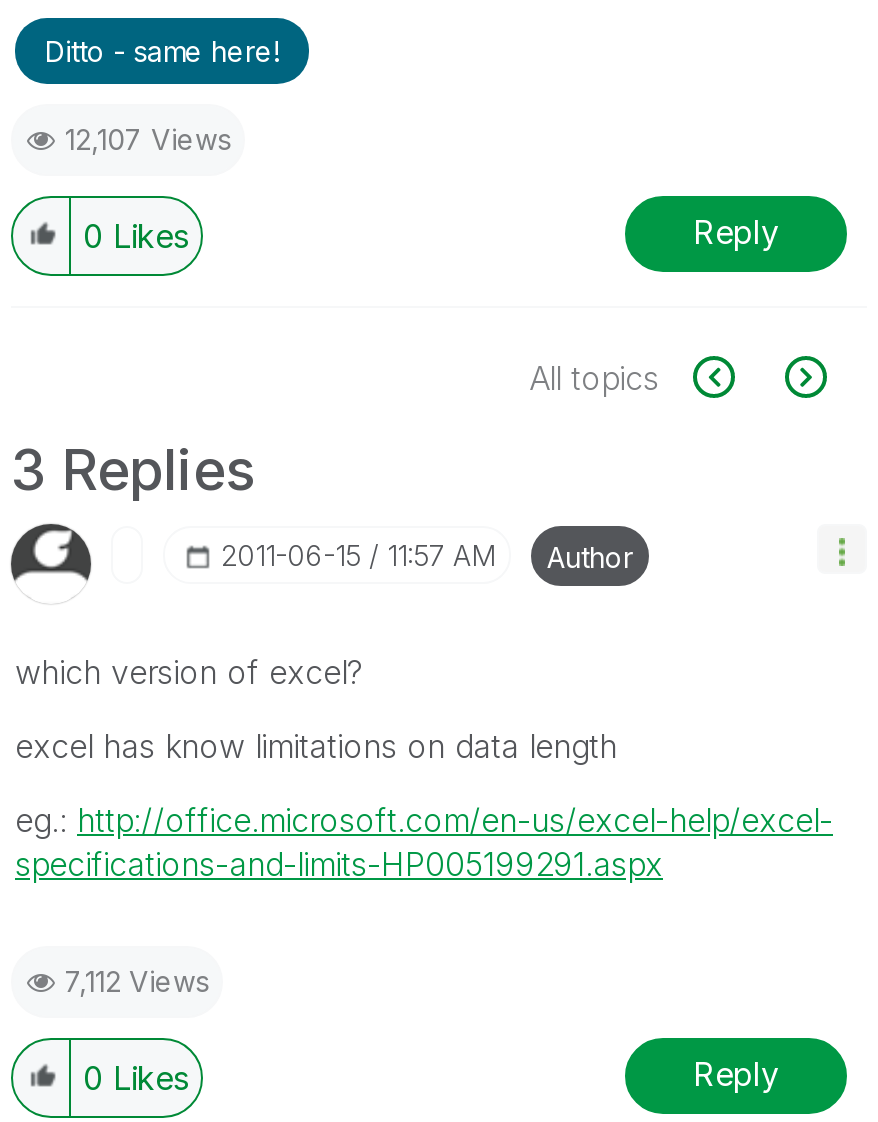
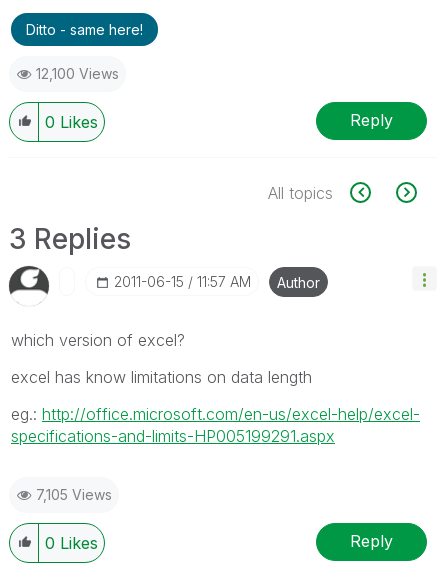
[65,121,231,155] 12,107 Views -> [36,64,119,81] 12,100 Views
[65,963,209,997] 7,112 Views -> [36,485,112,502] 7,105 Views

